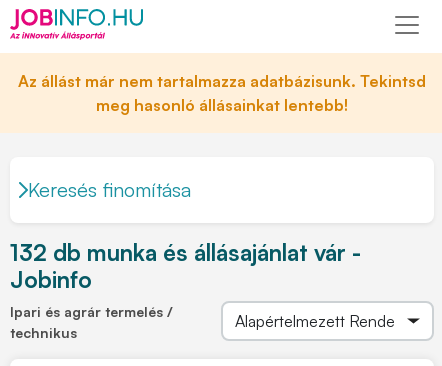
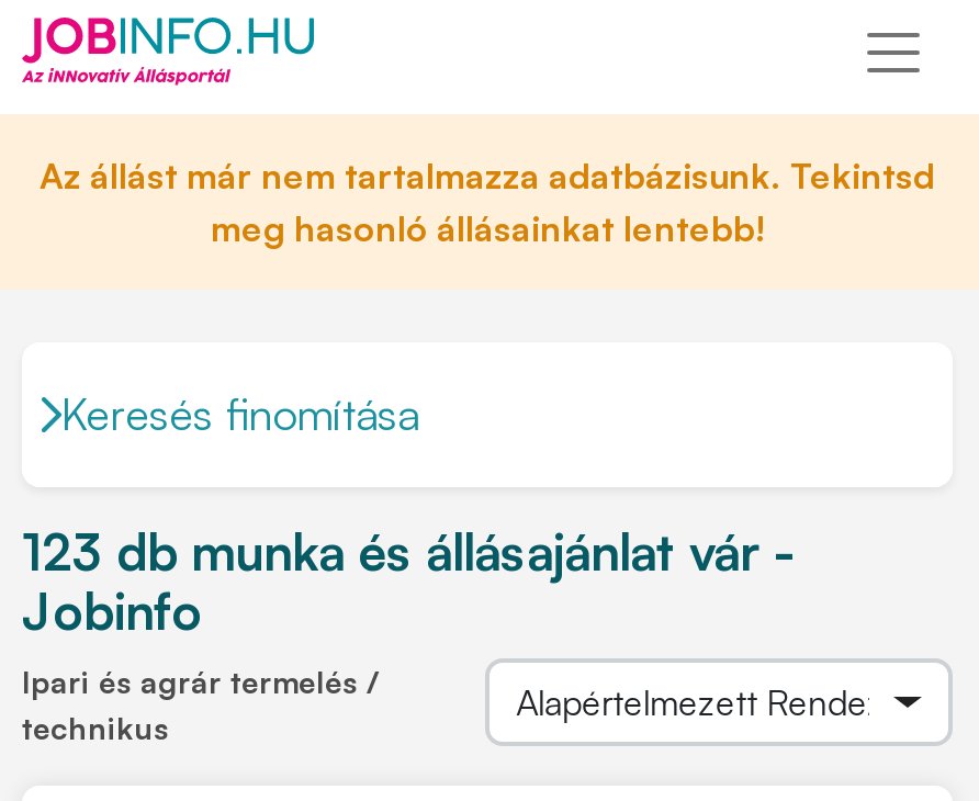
[10,238,361,267] 132 db munka és állásajánlat vár - -> [22,520,792,584] 123 db munka és állásajánlat vár -

